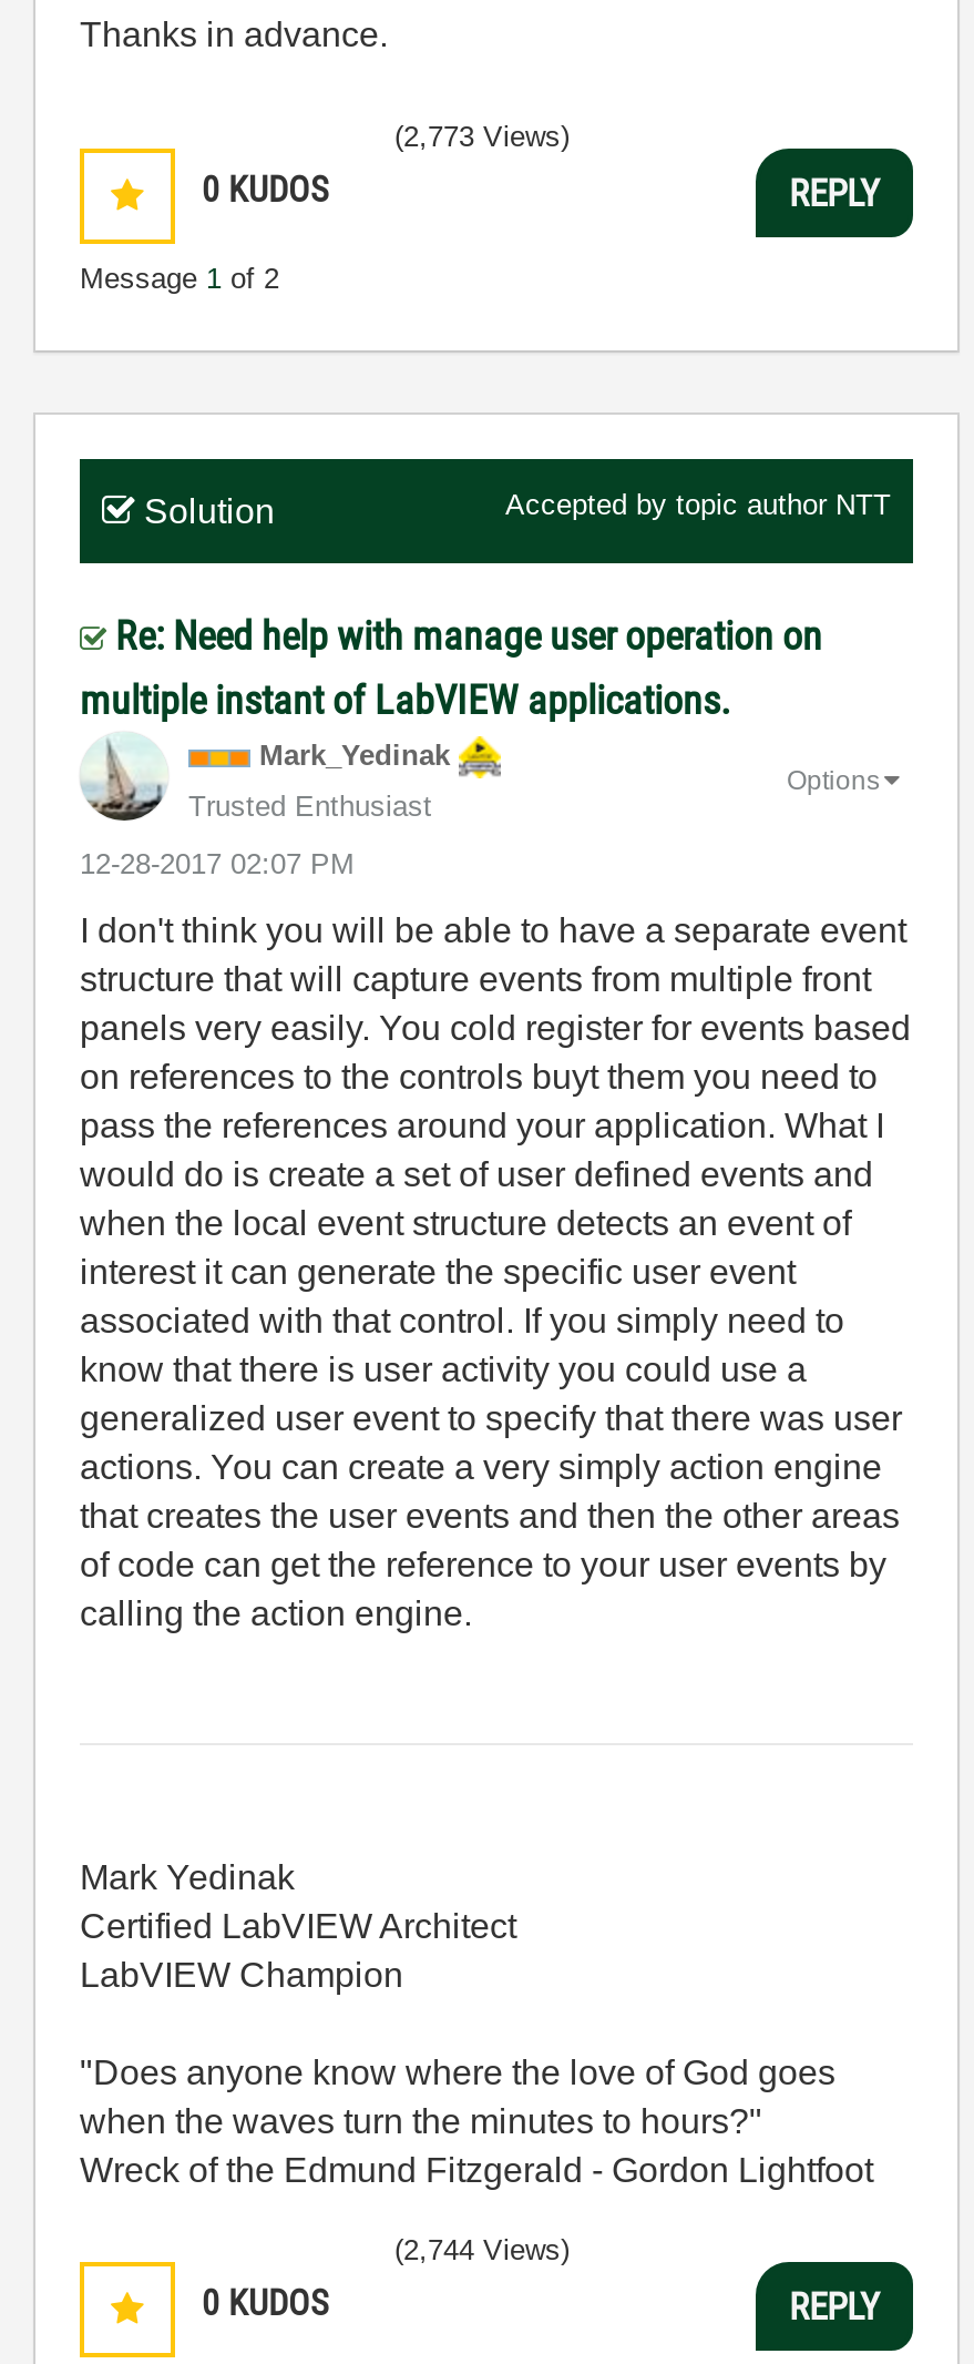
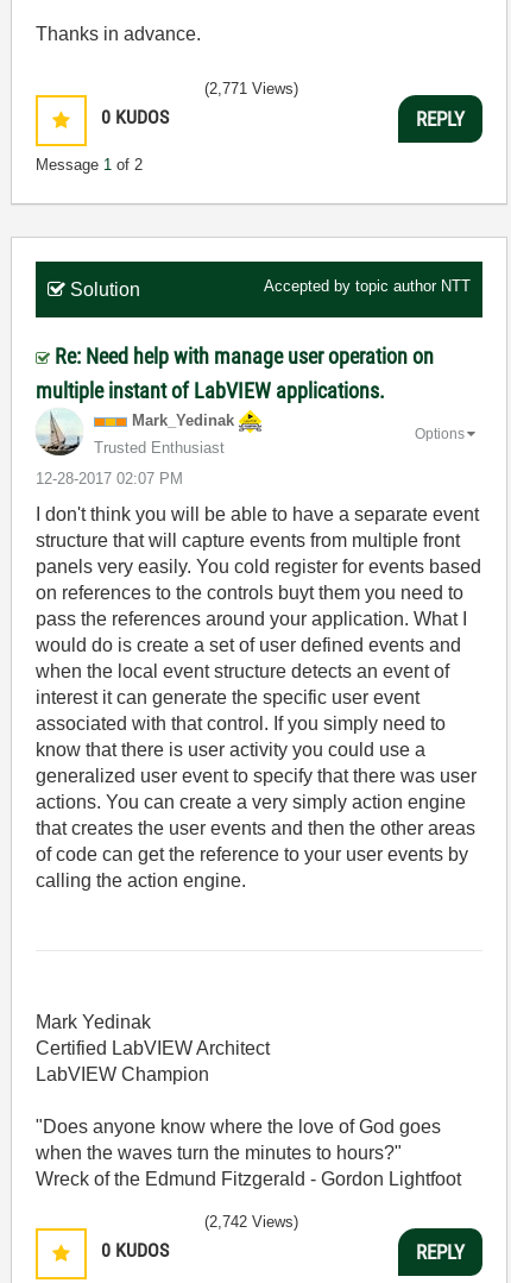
[394,120,570,153] (2,773 Views) -> [204,80,298,98] (2,771 Views)
[394,2233,570,2266] (2,744 Views) -> [204,1213,298,1231] (2,742 Views)

